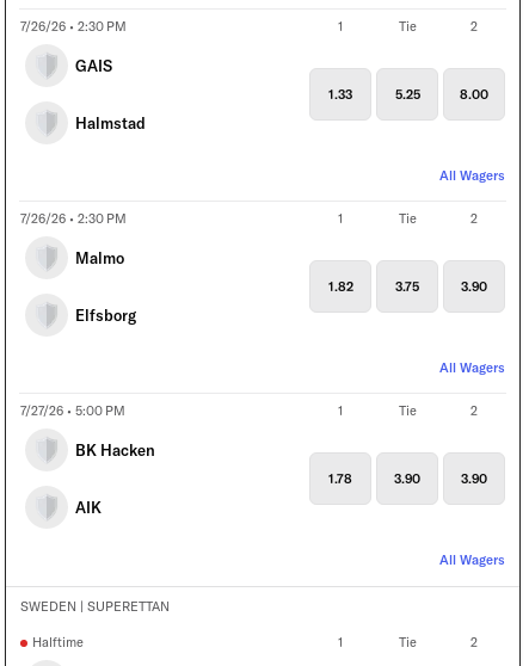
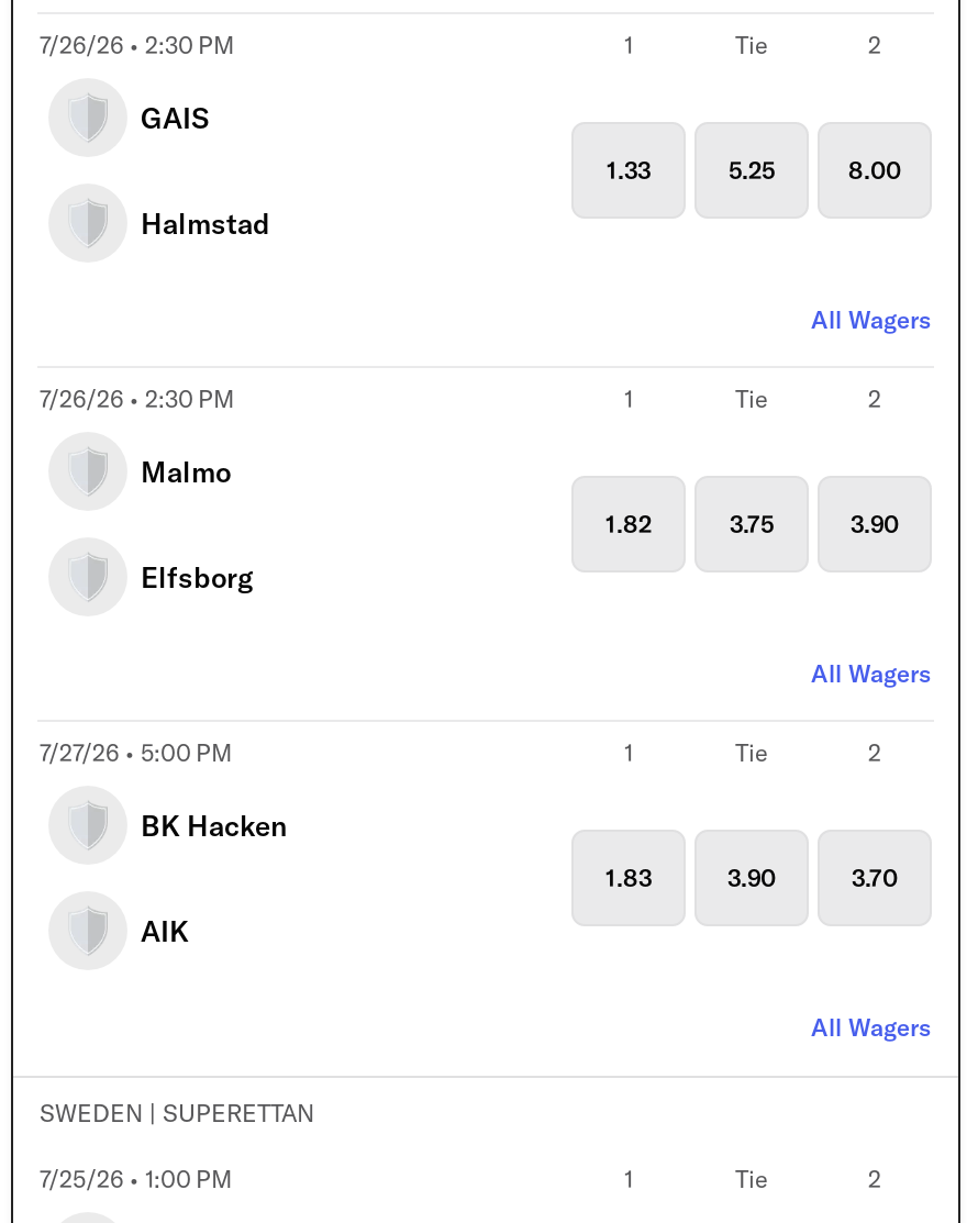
[328,470,352,486] 1.78 -> [605,861,652,892] 1.83
[461,470,487,486] 3.90 -> [852,861,898,892] 3.70
[32,634,84,650] Halftime -> [40,1164,233,1194] 7/25/26 • 1:00 PM

